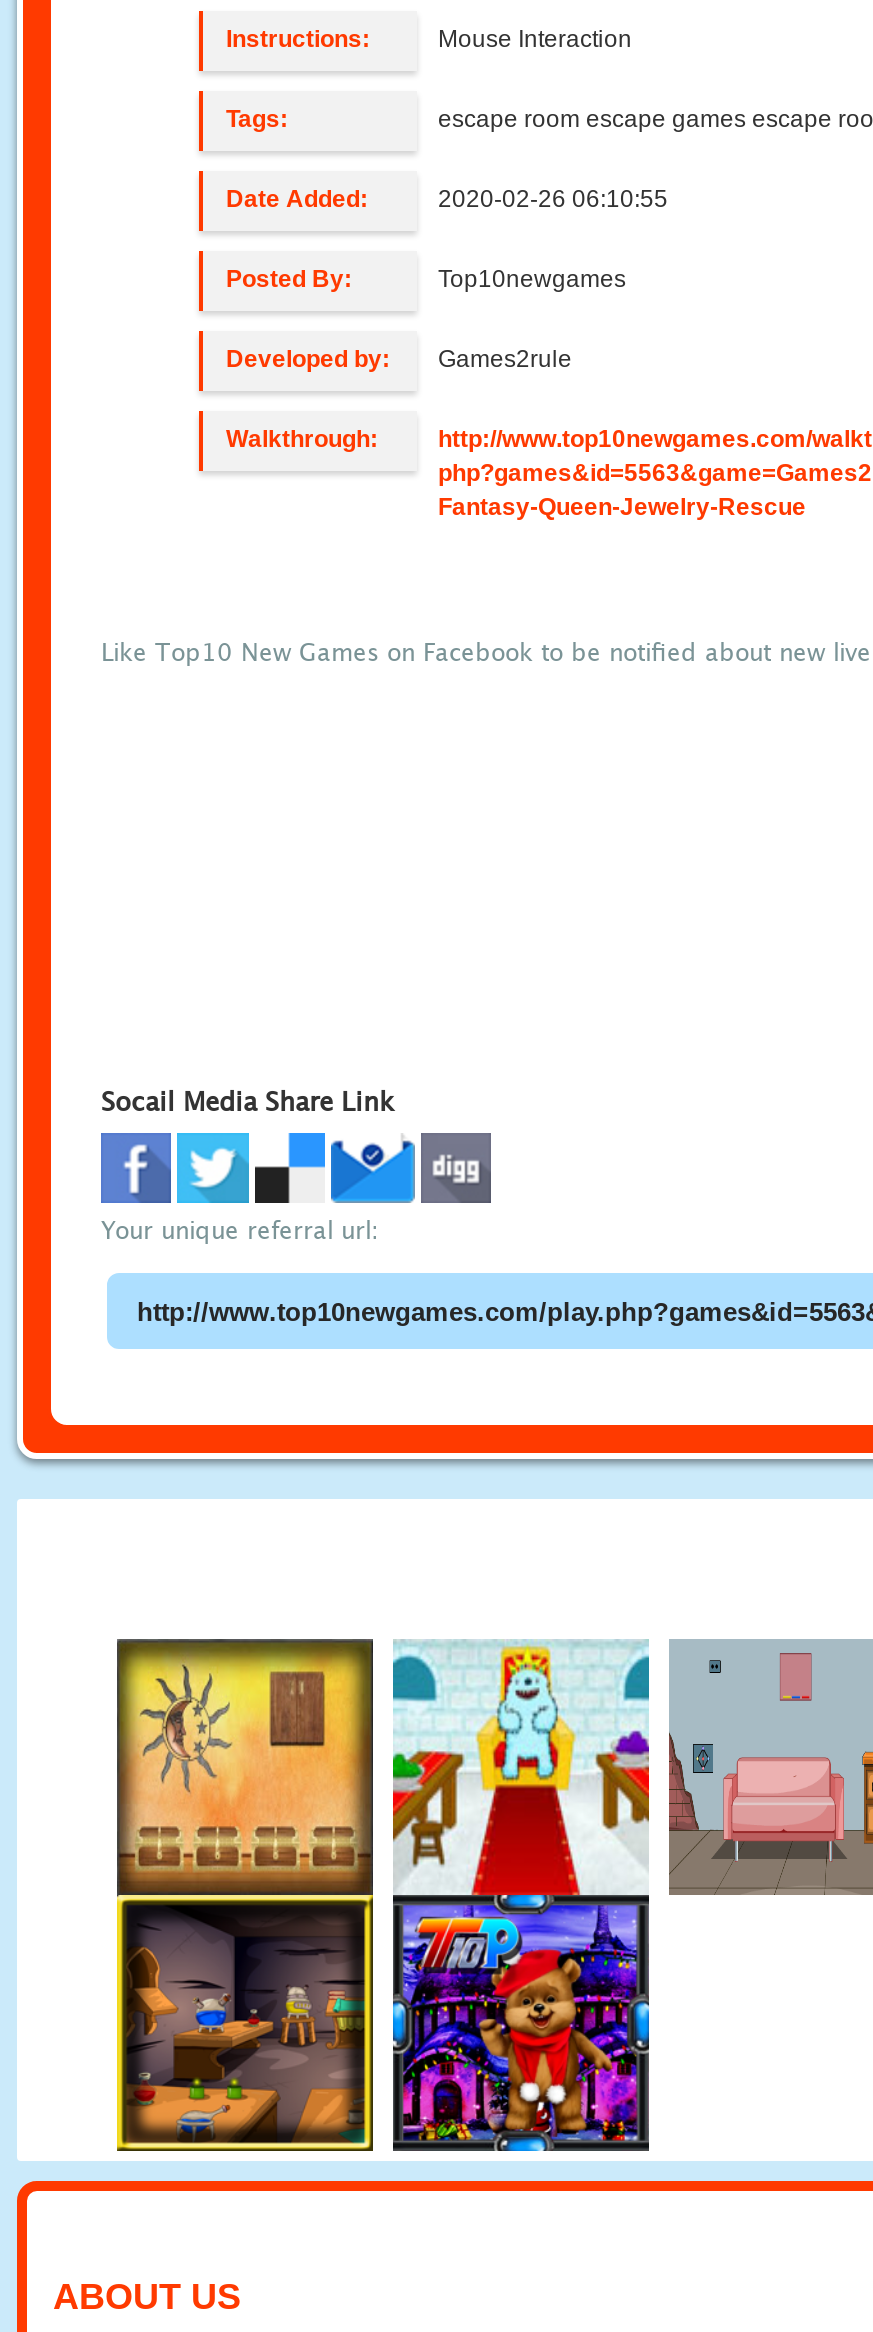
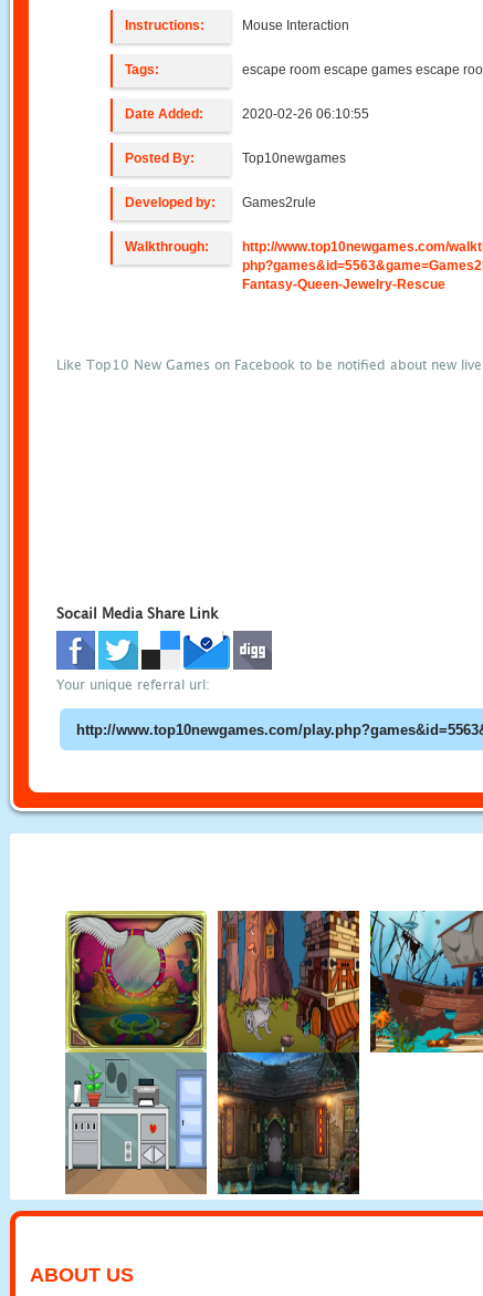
[115,1637,375,2151] [image] -> [64,910,208,1194] [image]
[391,1639,651,2153] [image] -> [217,910,360,1195] [image]
[667,1641,867,1897] [image] -> [369,911,480,1054] [image]

